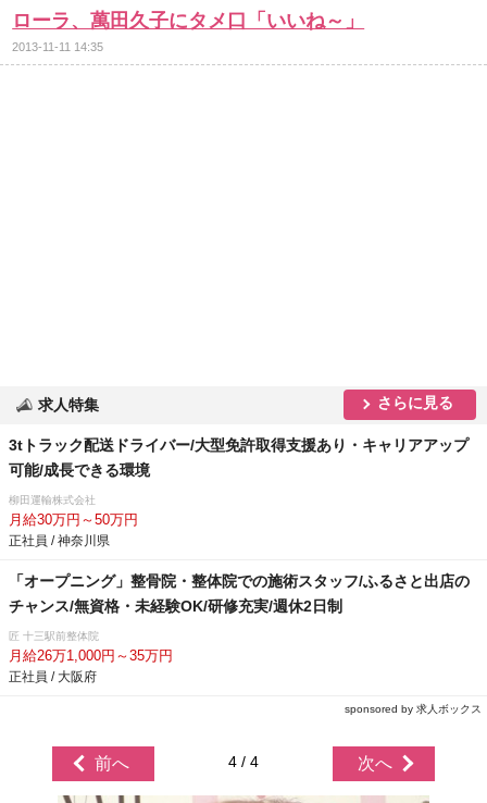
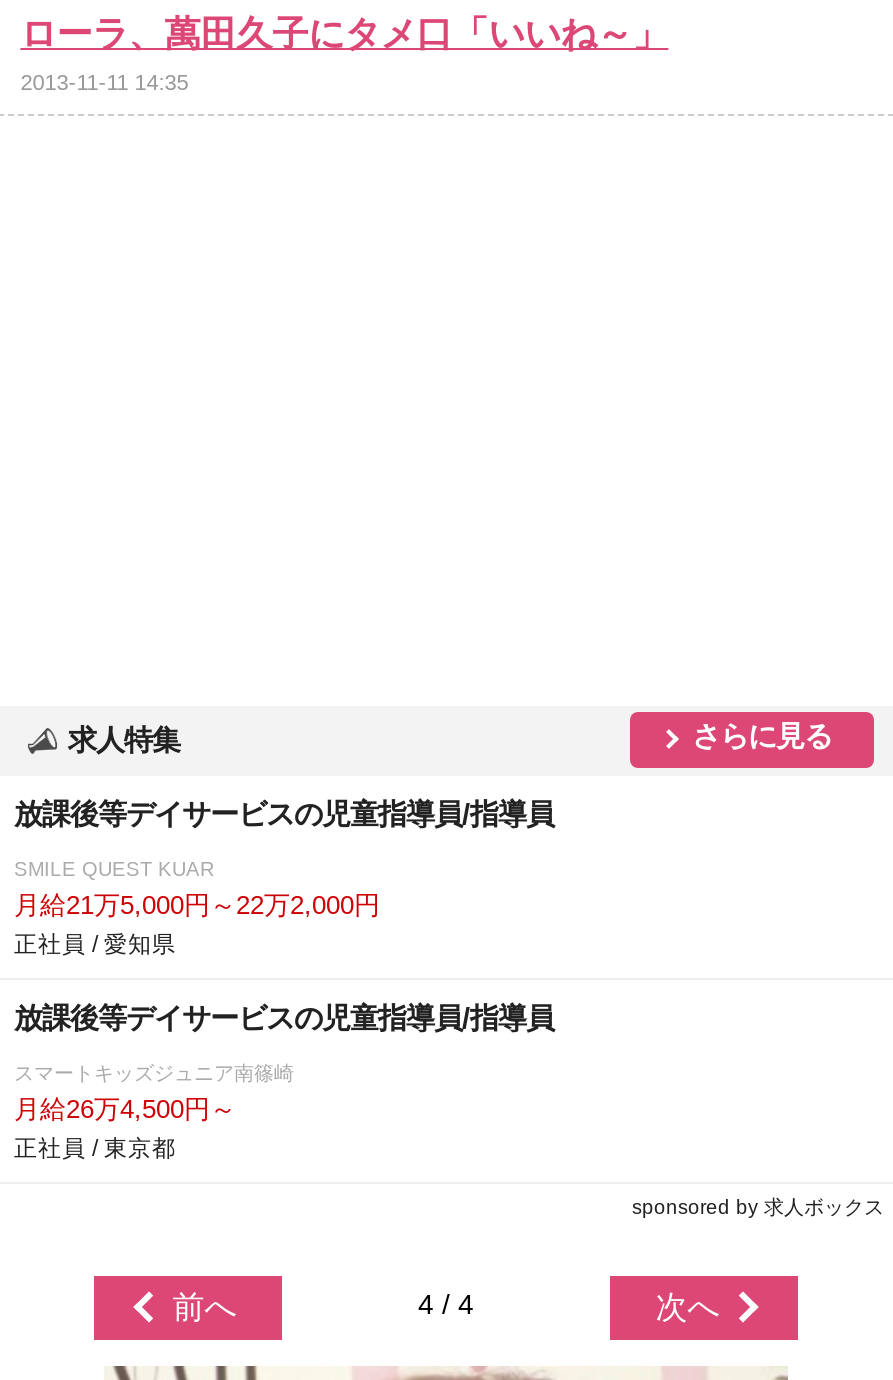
[9,436,469,479] 3tトラック配送ドライバー/大型免許取得支援あり・キャリアアップ | 可能/成長できる環境 -> [14,798,554,830] 放課後等デイサービスの児童指導員/指導員
[9,494,138,547] 柳田運輸株式会社 | 月給30万円～50万円 | 正社員 / 神奈川県 -> [14,858,380,956] SMILE QUEST KUAR | 月給21万5,000円～22万2,000円 | 正社員 / 愛知県
[9,572,470,615] 「オープニング」整骨院・整体院での施術スタッフ/ふるさと出店の | チャンス/無資格・未経験OK/研修充実/週休2日制 -> [14,1002,554,1034] 放課後等デイサービスの児童指導員/指導員
[9,630,173,683] 匠 十三駅前整体院 | 月給26万1,000円～35万円 | 正社員 / 大阪府 -> [14,1062,294,1160] スマートキッズジュニア南篠崎 | 月給26万4,500円～ | 正社員 / 東京都

